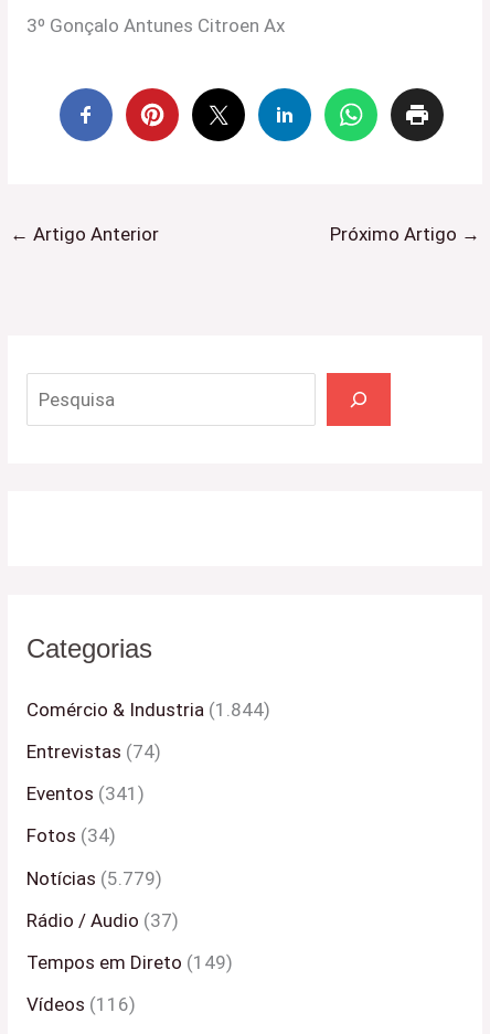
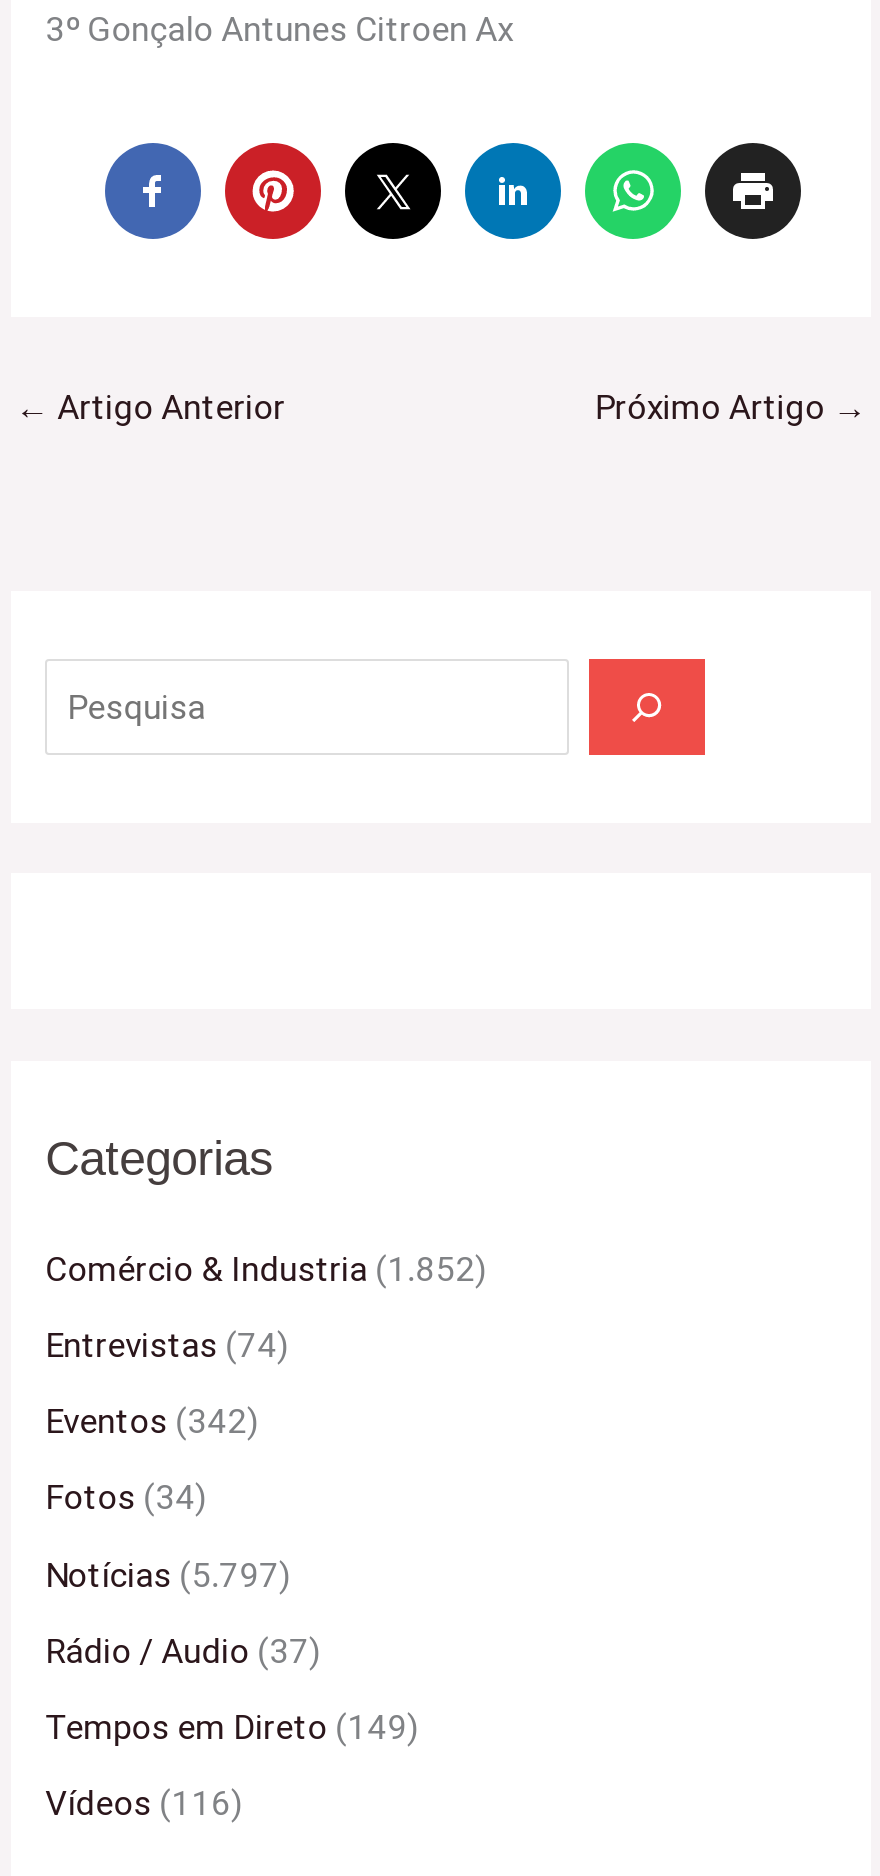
[27,698,271,720] Comércio & Industria (1.844) -> [45,1248,487,1288] Comércio & Industria (1.852)
[27,782,145,804] Eventos (341) -> [45,1401,259,1441] Eventos (342)
[27,867,162,889] Notícias (5.779) -> [45,1554,291,1594] Notícias (5.797)

